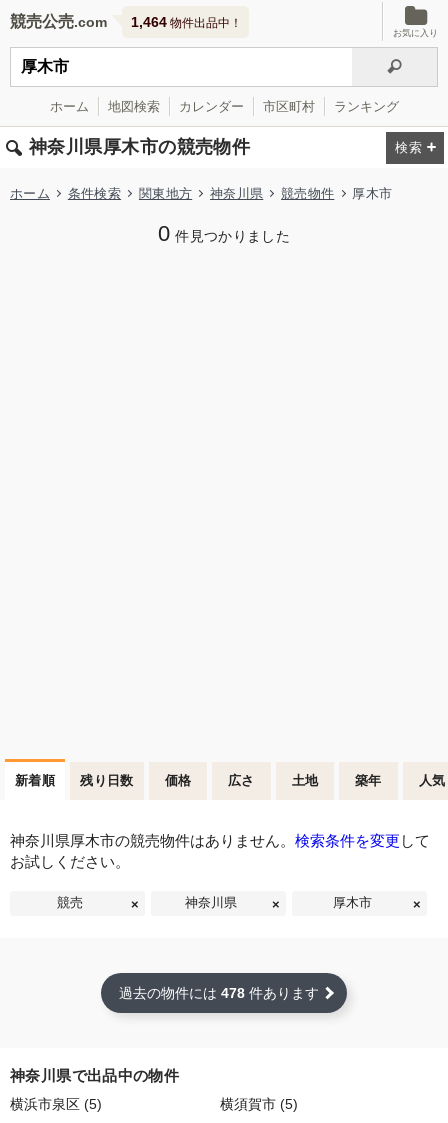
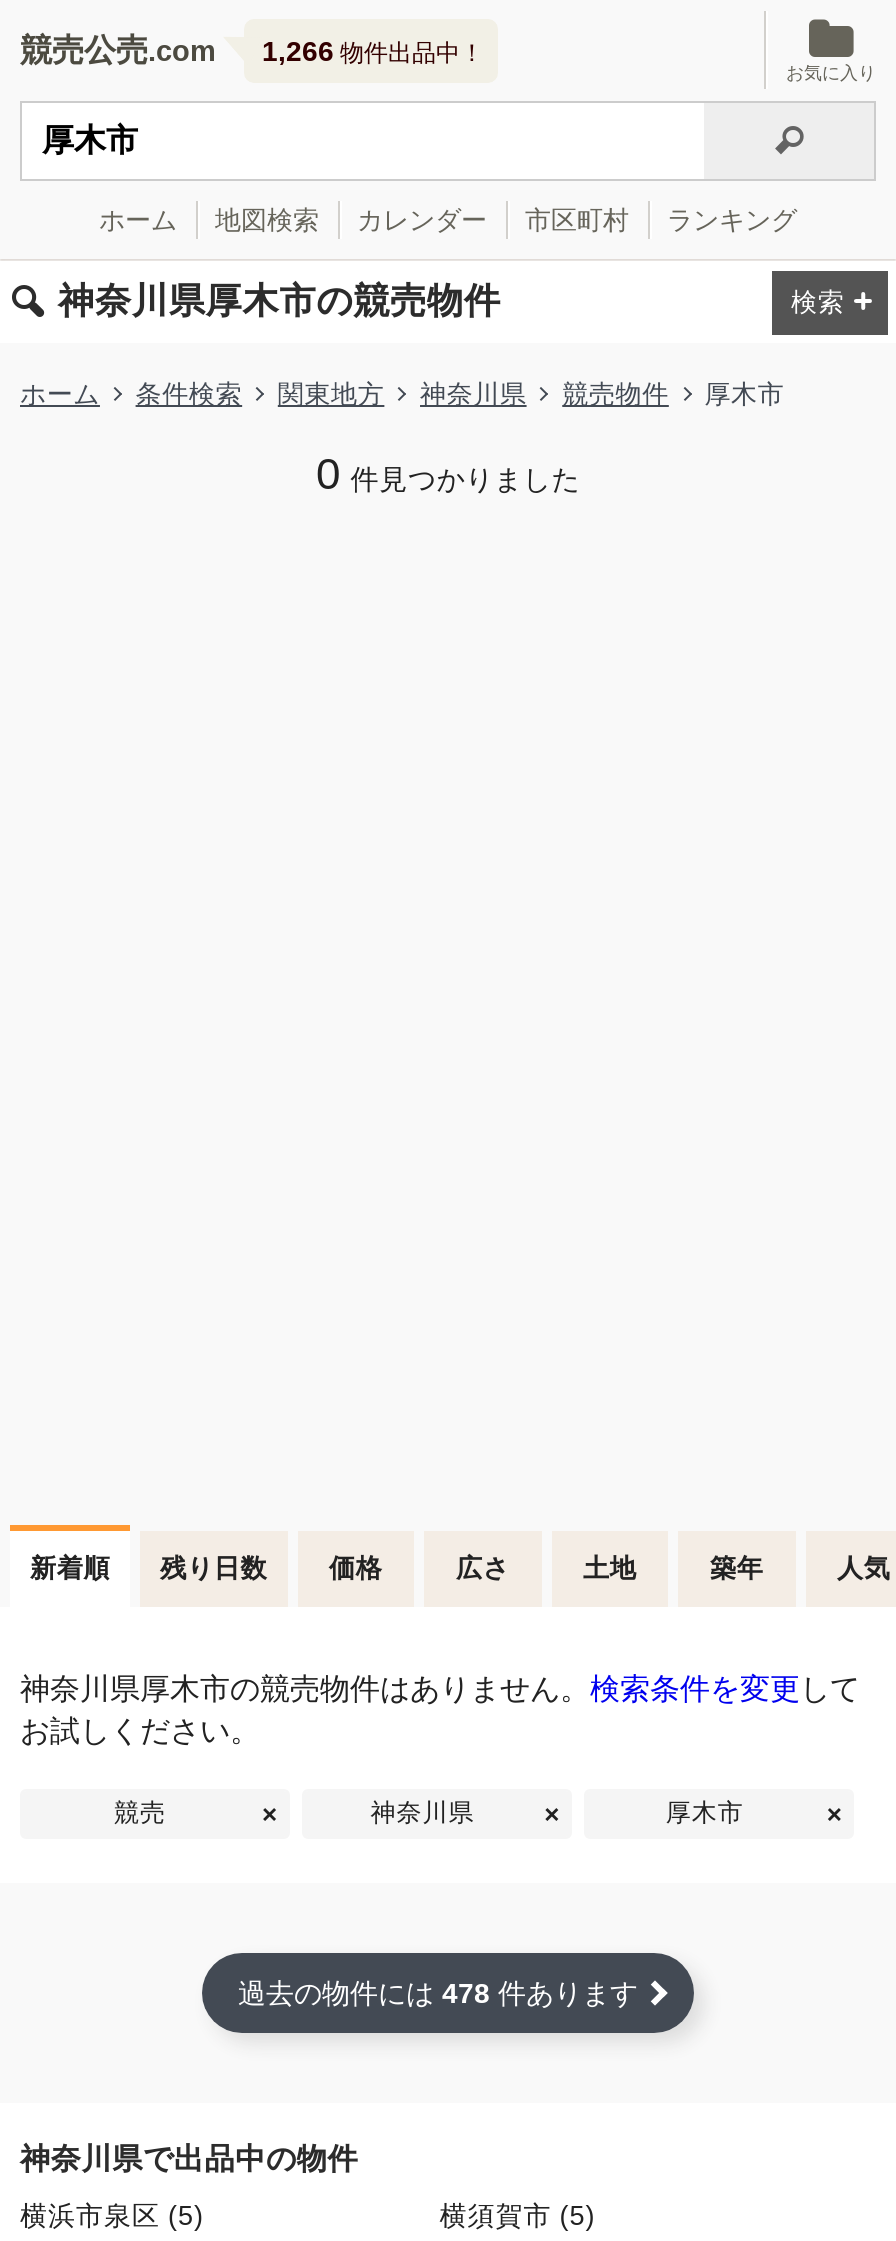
[131,14,242,30] 1,464物件出品中！ -> [262,35,484,67] 1,266物件出品中！

